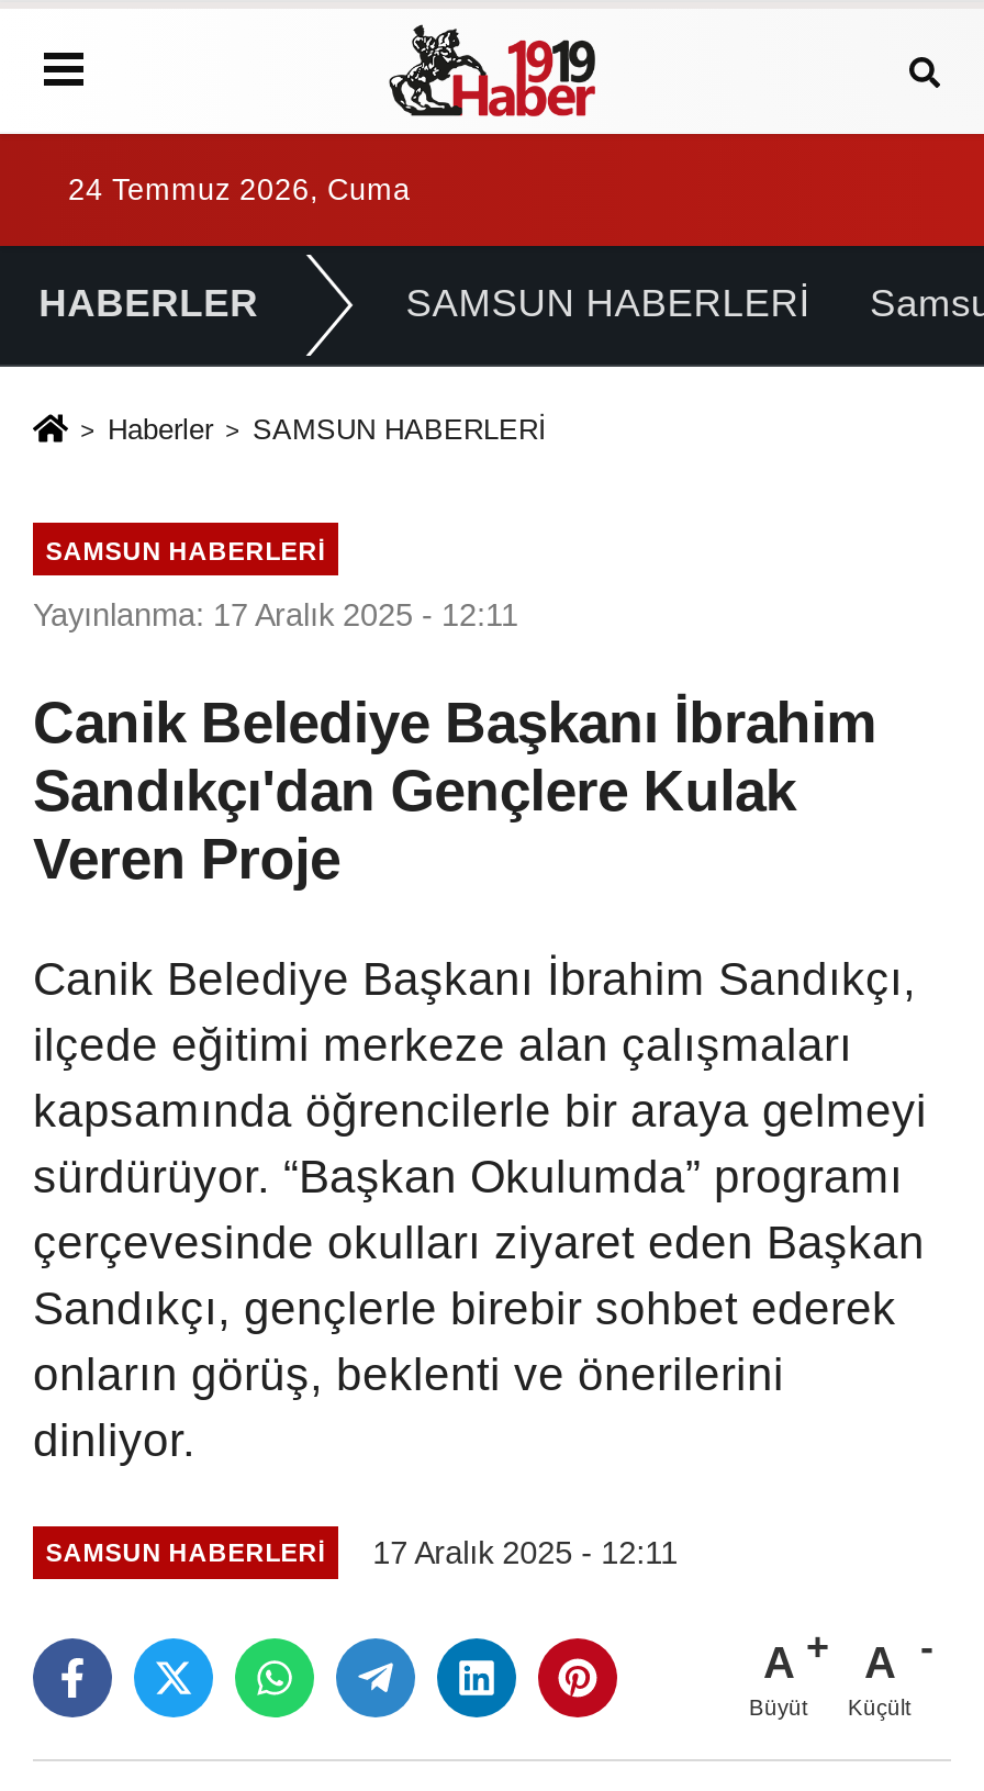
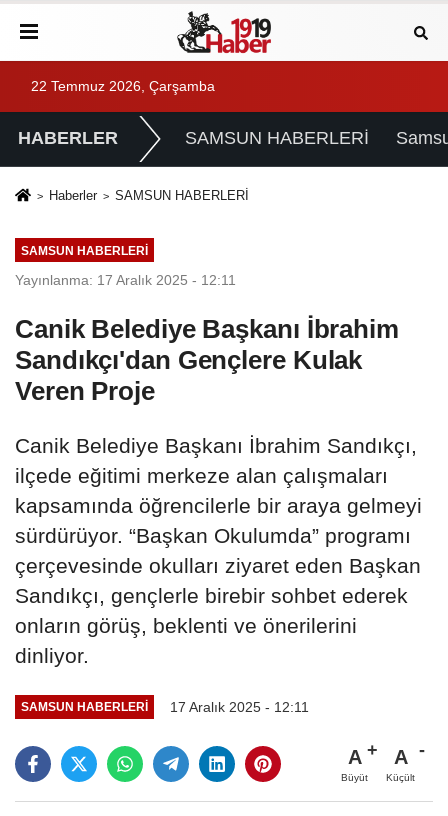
[68,173,411,206] 24 Temmuz 2026, Cuma -> [31,79,215,94] 22 Temmuz 2026, Çarşamba

